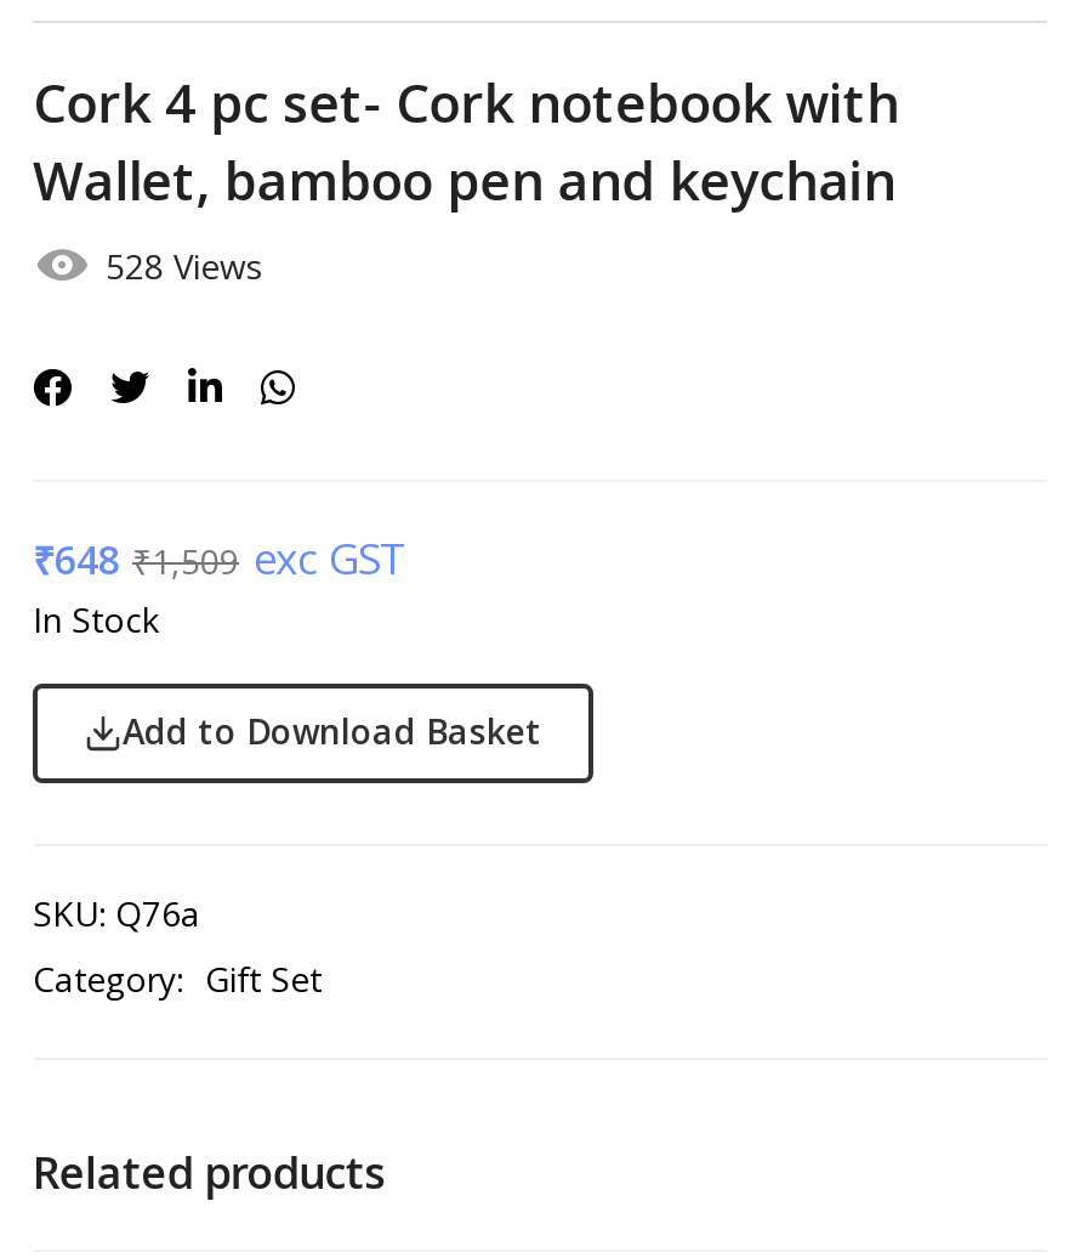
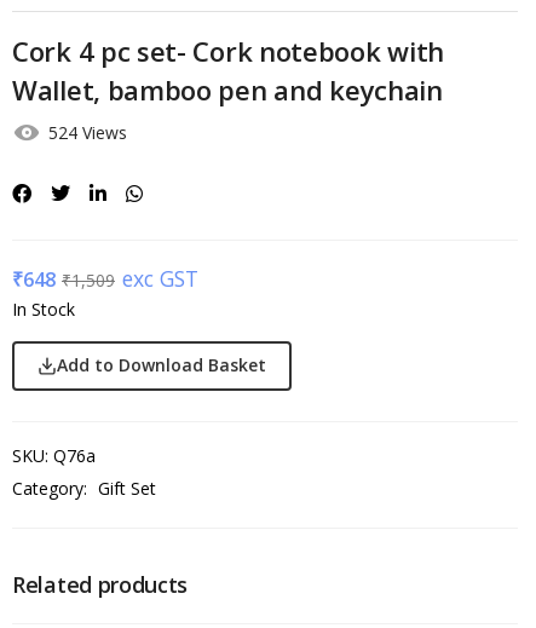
[106,243,263,289] 528 Views -> [48,122,127,145] 524 Views

